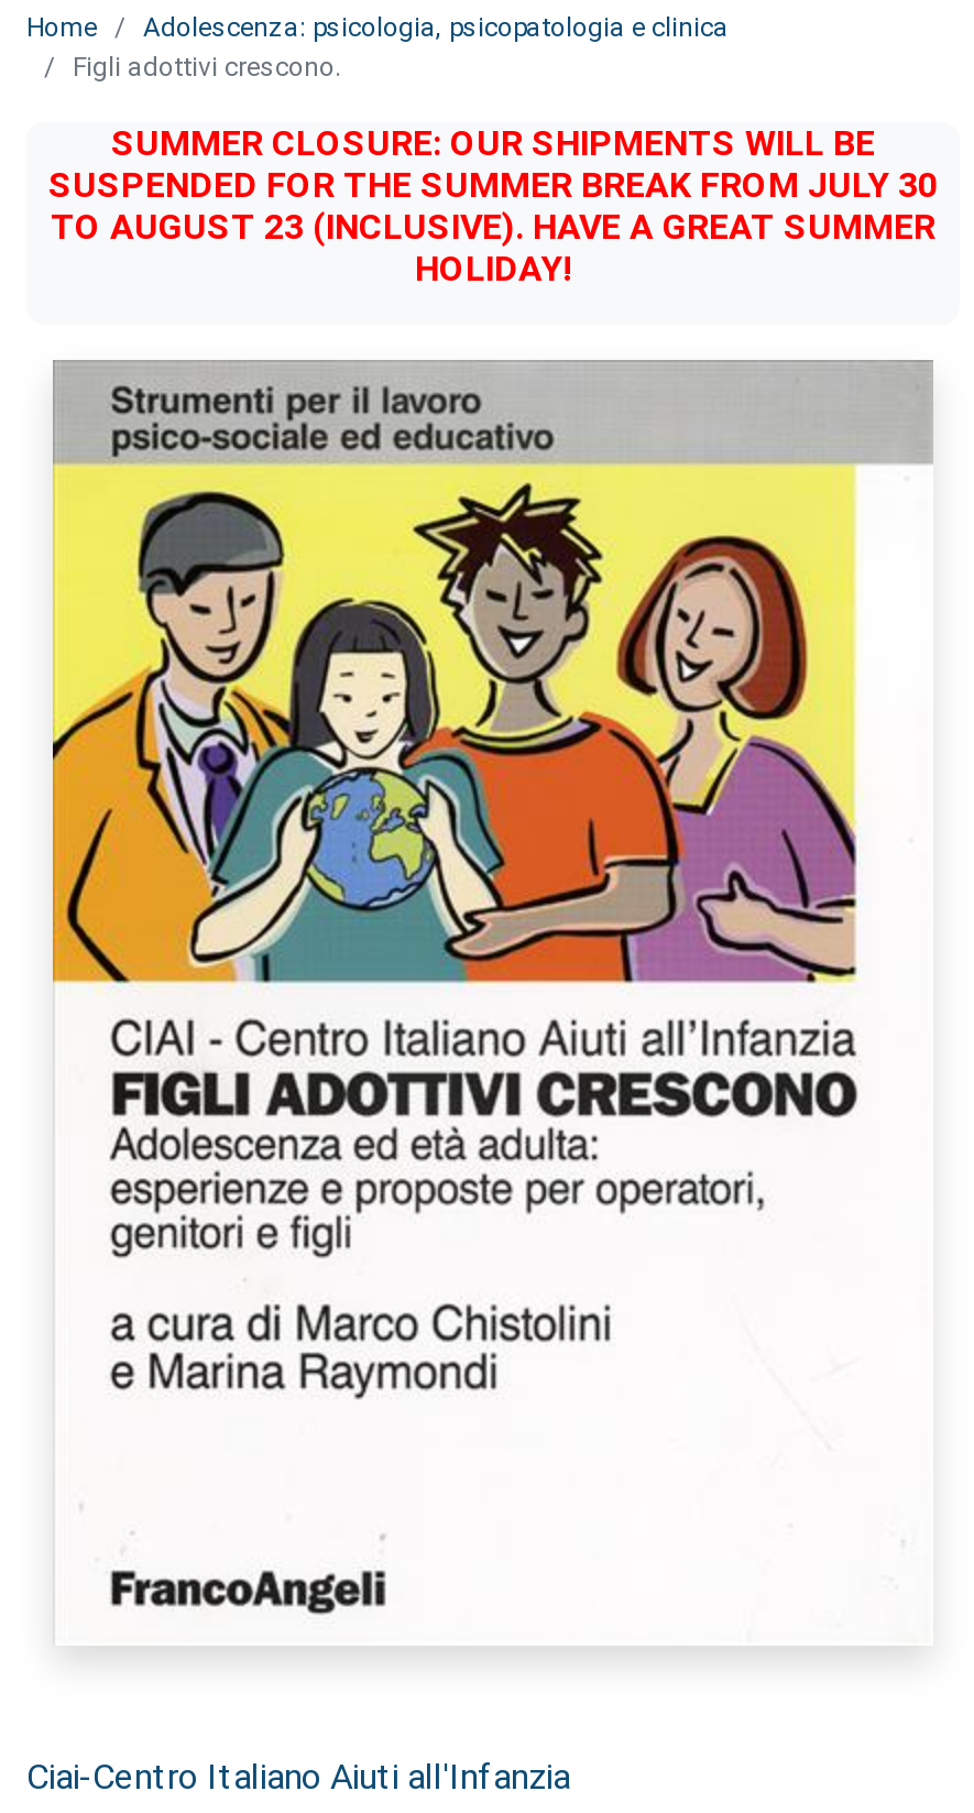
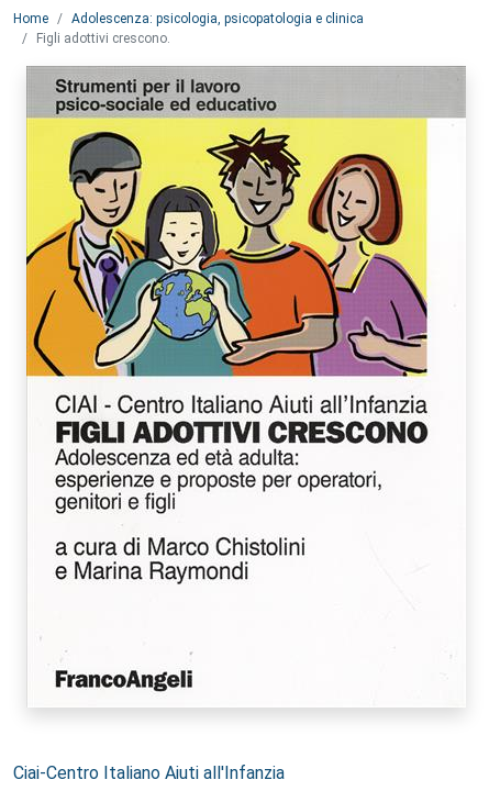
[48,122,938,290] SUMMER CLOSURE: OUR SHIPMENTS WILL BE | SUSPENDED FOR THE SUMMER BREAK FROM JULY 30 | TO AUGUST 23 (INCLUSIVE). HAVE A GREAT SUMMER | HOLIDAY! -> none

